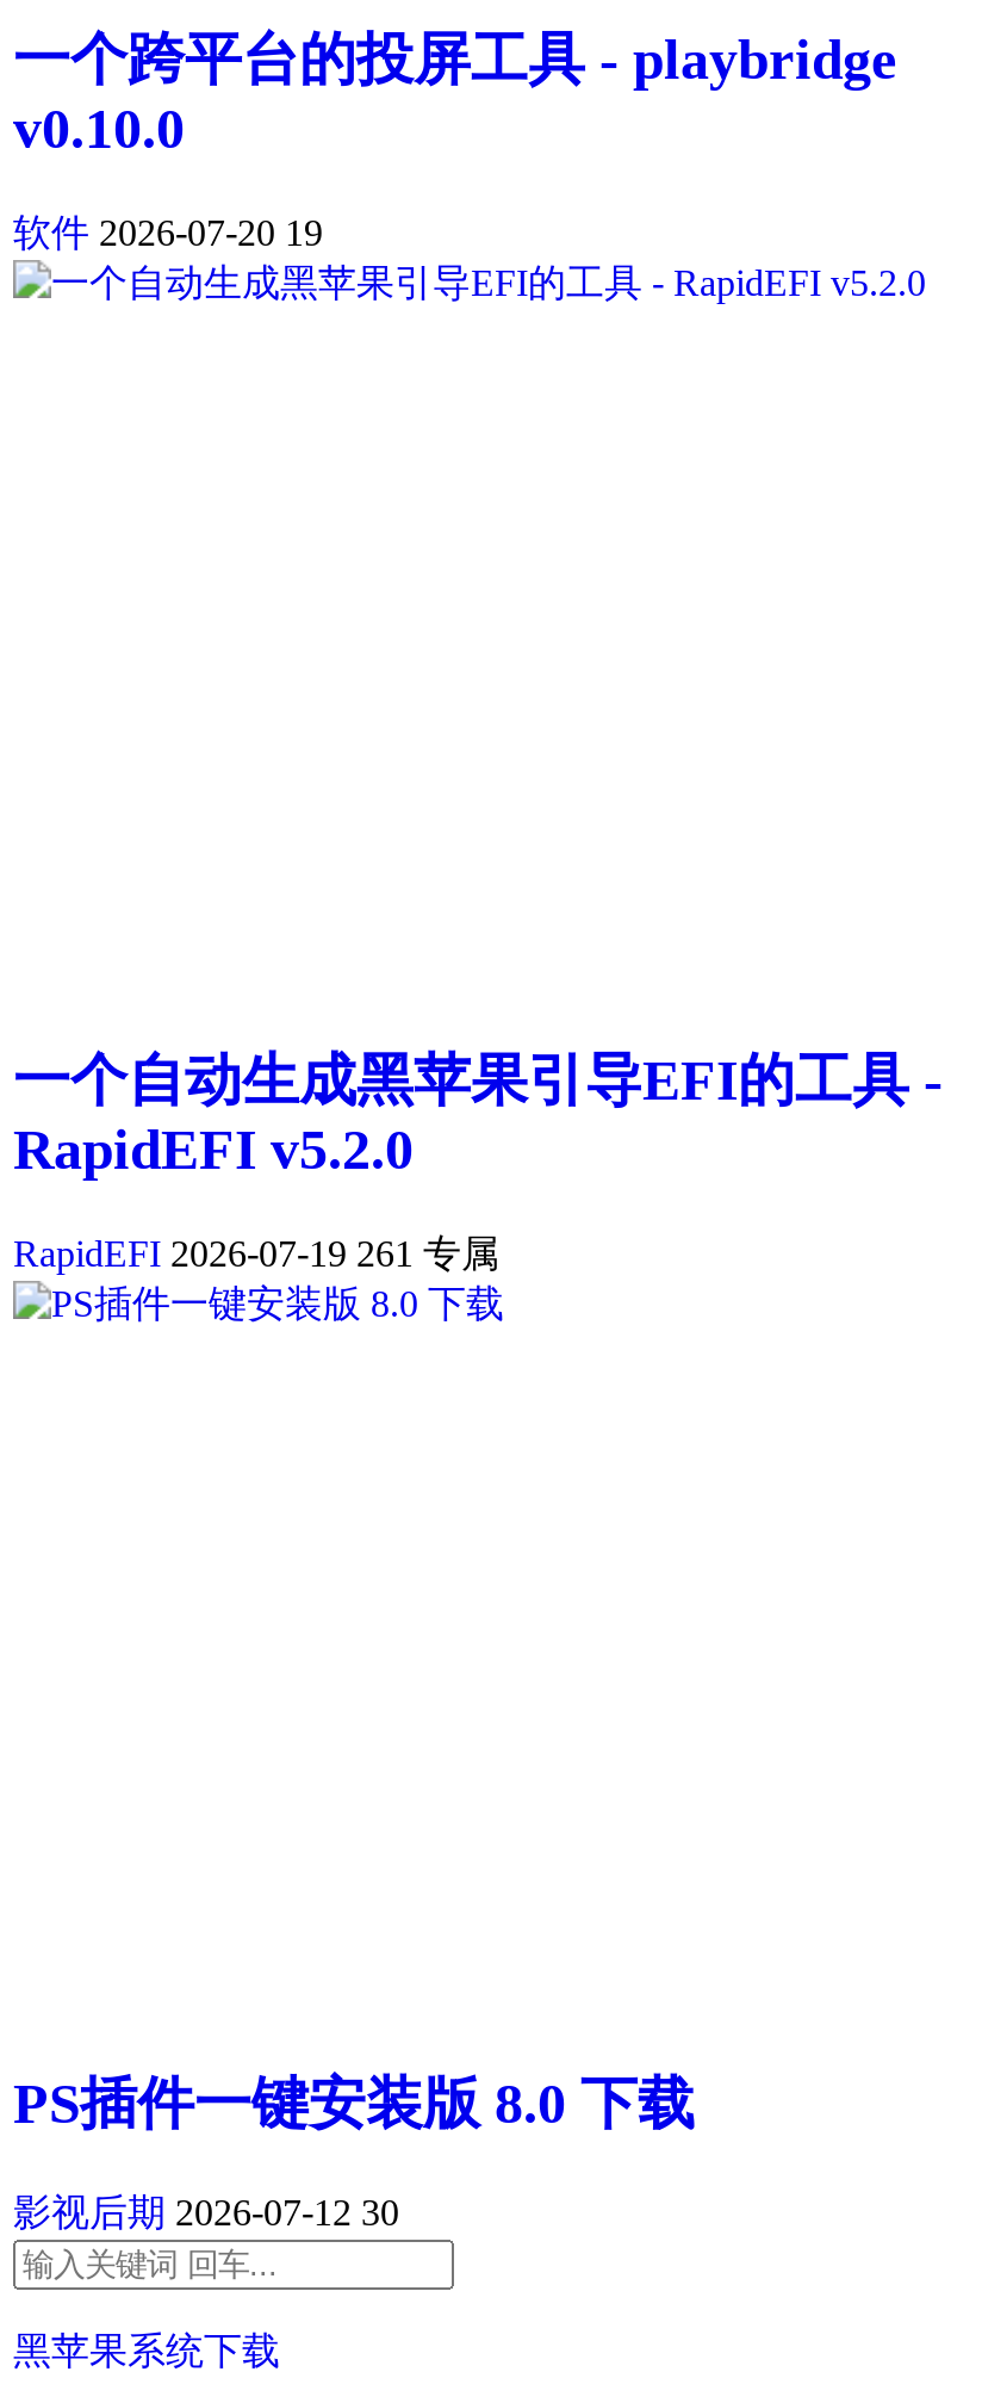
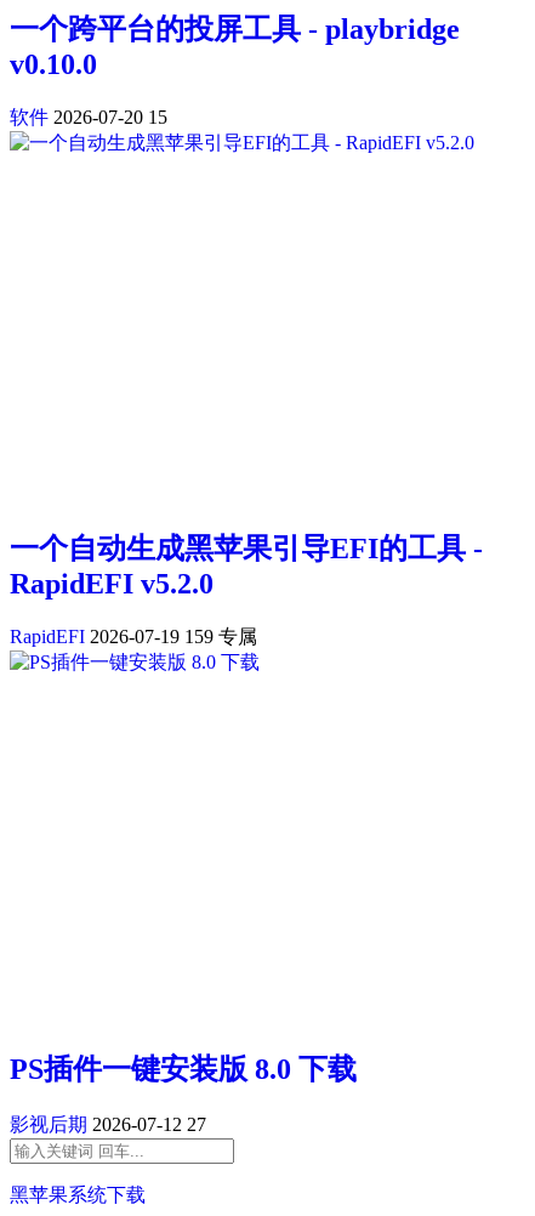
[13,211,323,252] 软件 2026-07-20 19 -> [10,106,167,127] 软件 2026-07-20 15
[13,1234,499,1274] RapidEFI 2026-07-19 261 专属 -> [10,627,257,647] RapidEFI 2026-07-19 159 专属
[13,2192,399,2233] 影视后期 2026-07-12 30 -> [10,1114,206,1135] 影视后期 2026-07-12 27

